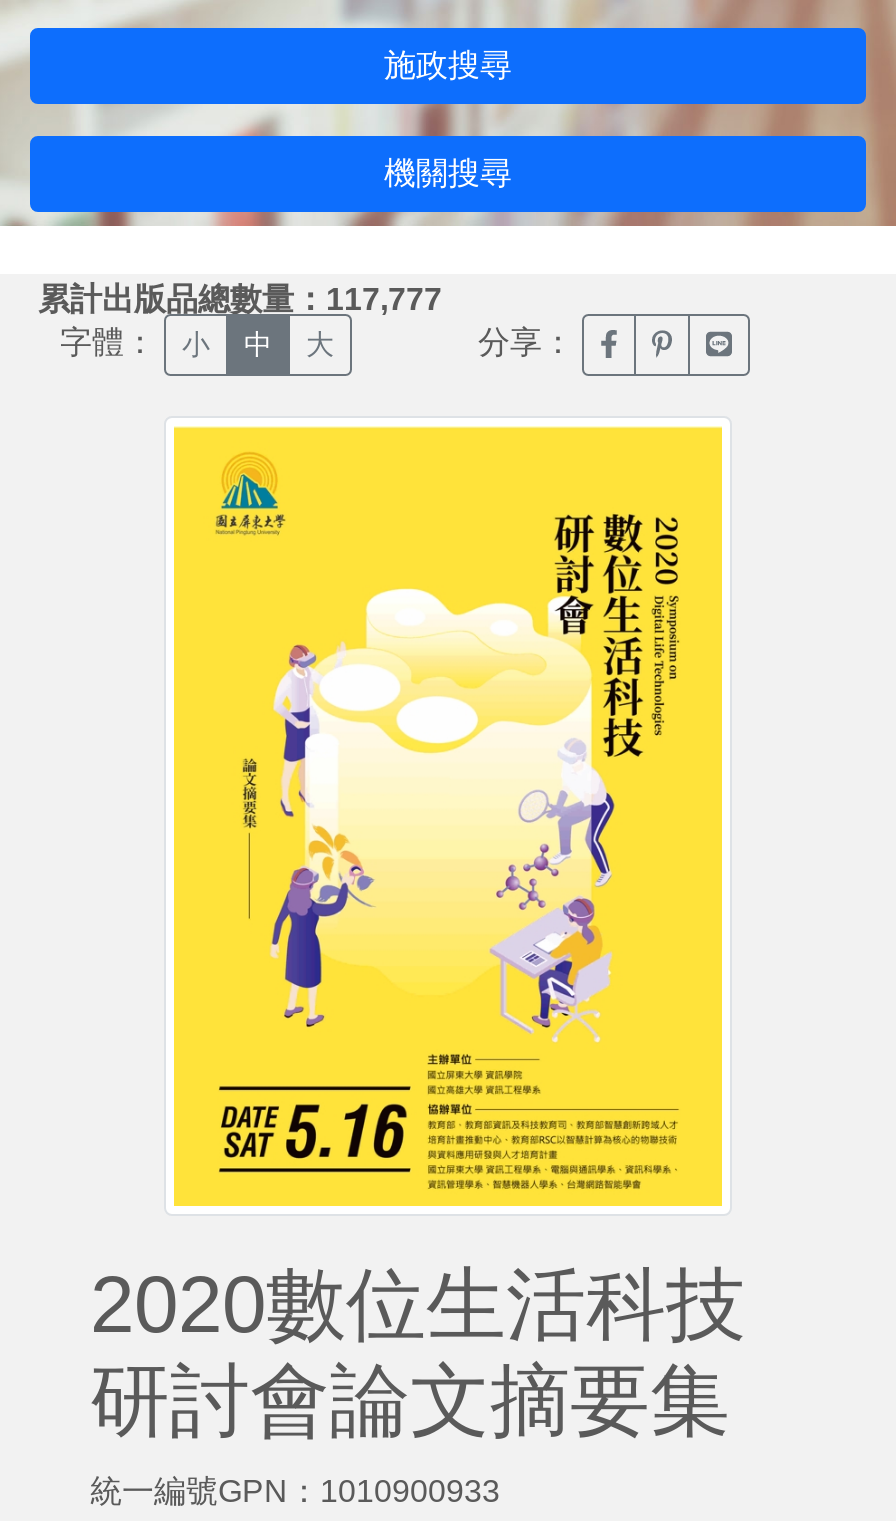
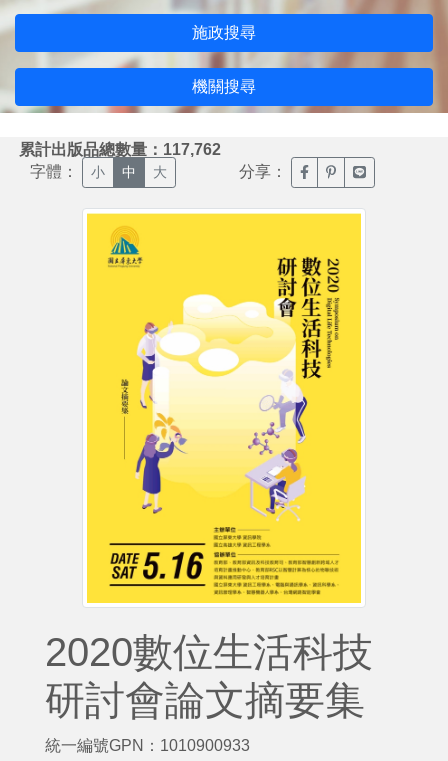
[38,281,442,315] 累計出版品總數量：117,777 -> [19,141,221,158] 累計出版品總數量：117,762

